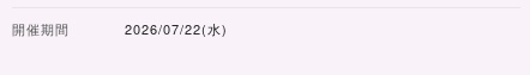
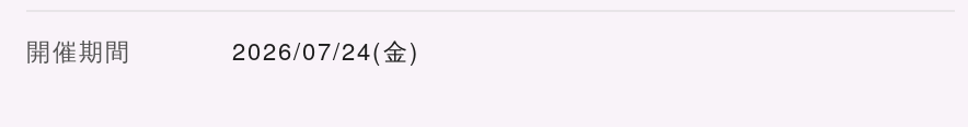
[125,19,228,38] 2026/07/22(水) -> [232,33,420,68] 2026/07/24(金)

